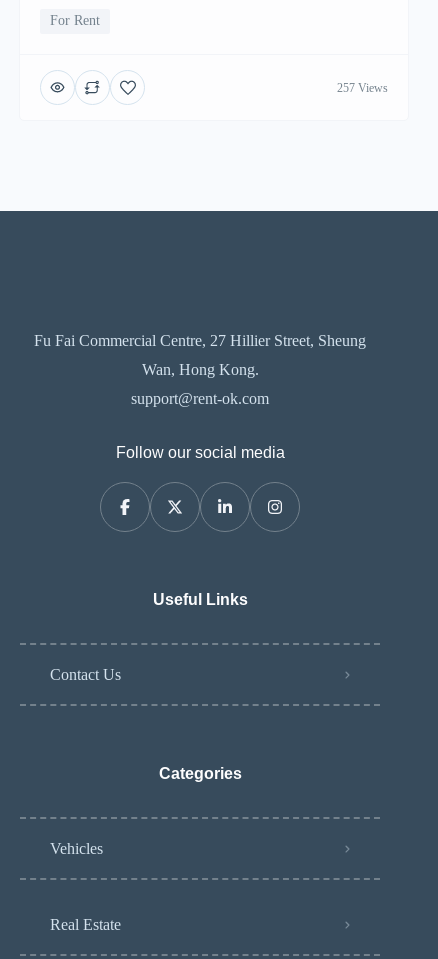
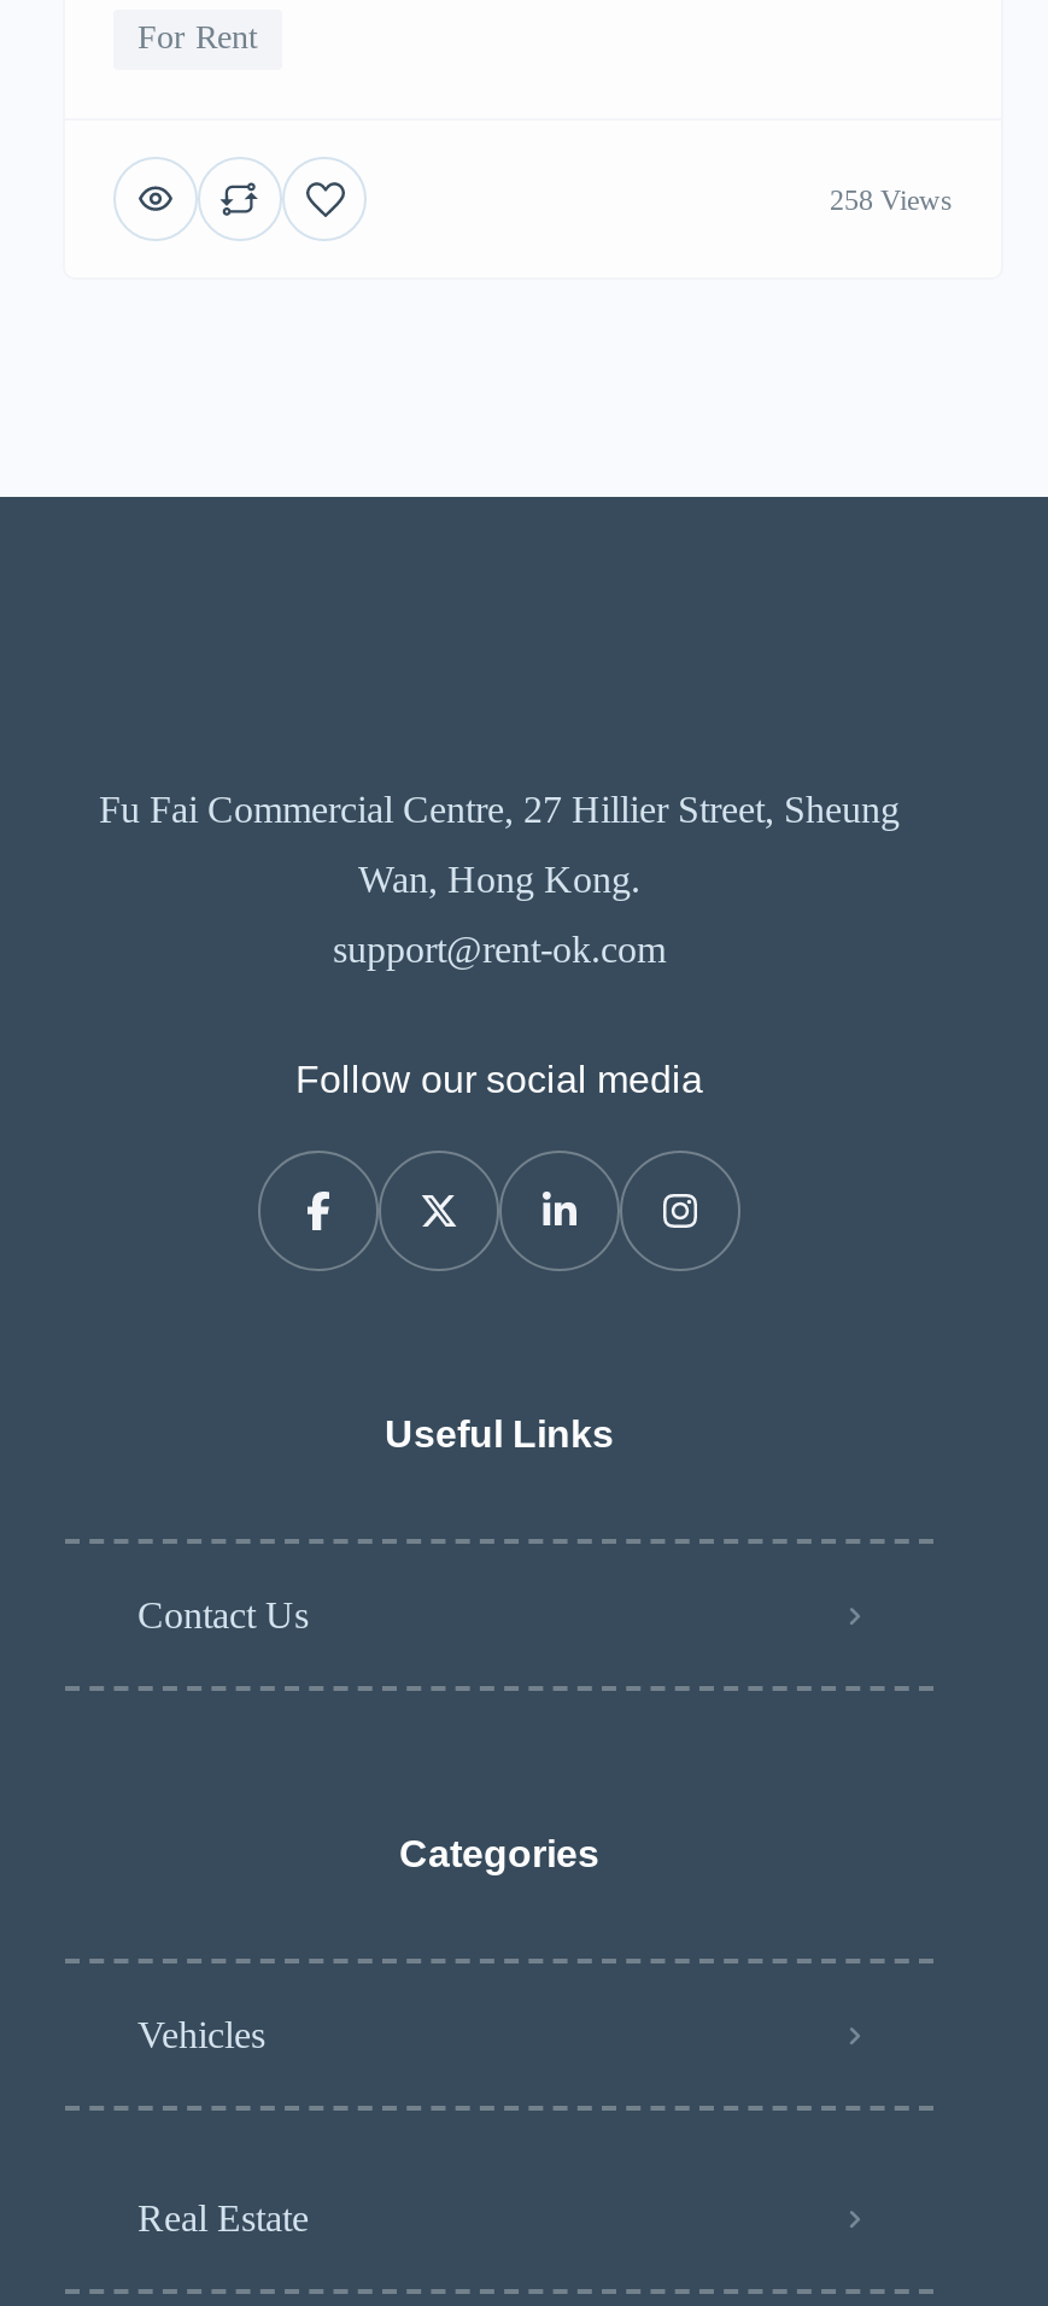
[337,80,388,94] 257 Views -> [830,182,953,216] 258 Views

